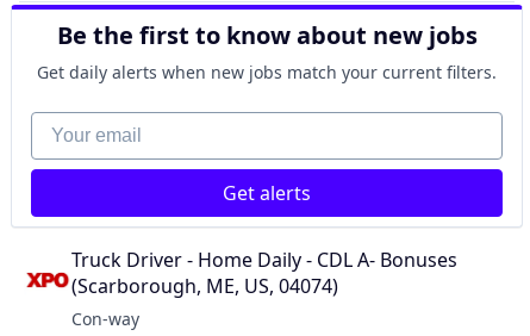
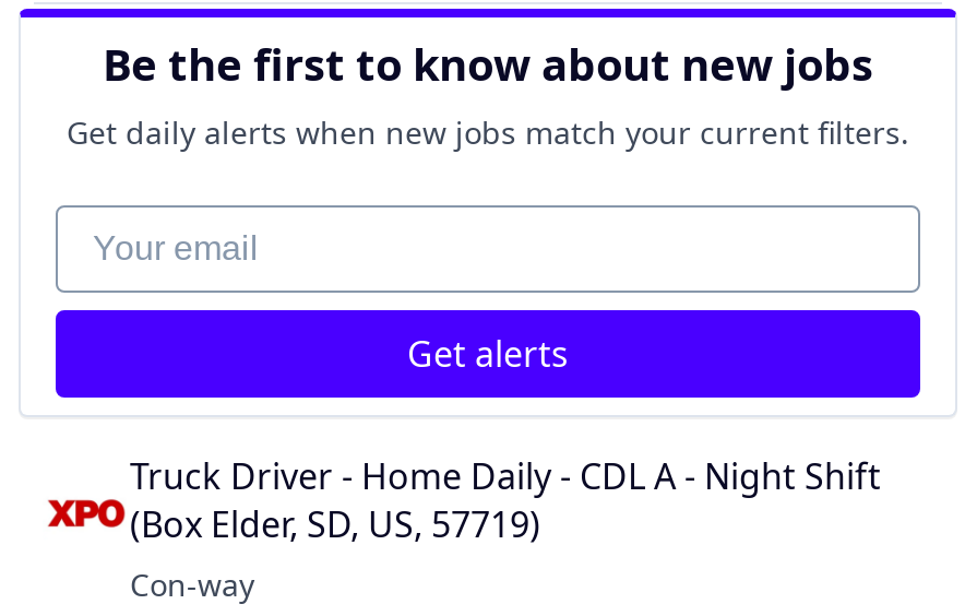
[71,247,462,299] Truck Driver - Home Daily - CDL A- Bonuses | (Scarborough, ME, US, 04074) -> [130,452,890,548] Truck Driver - Home Daily - CDL A - Night Shift | (Box Elder, SD, US, 57719)

